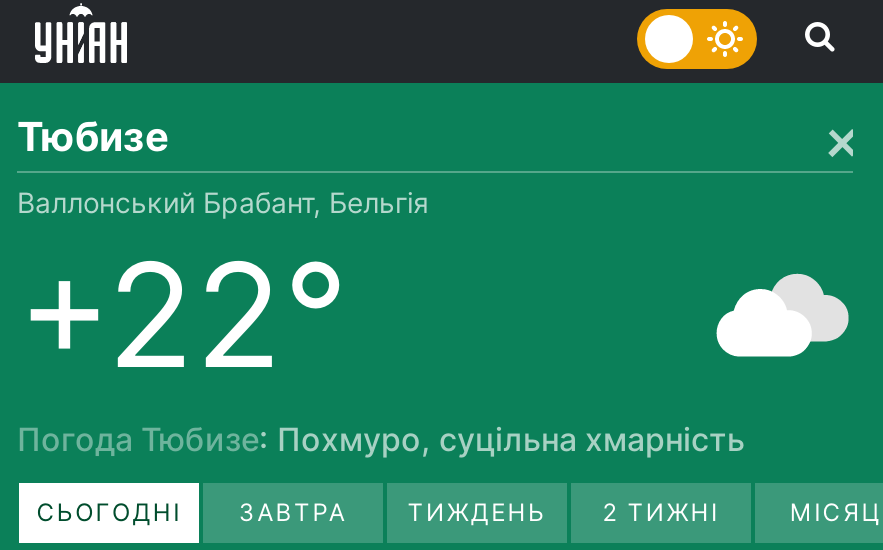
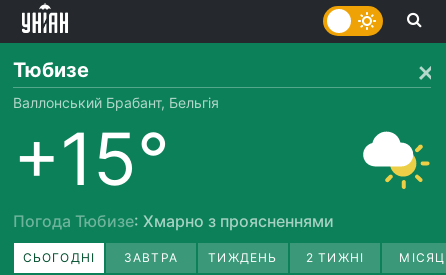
[17,227,349,401] +22° -> [13,115,170,202] +15°
[715,259,851,375] [image] -> [362,130,430,190] [image]
[17,419,745,459] Погода Тюбизе: Похмуро, суцільна хмарність -> [13,211,334,231] Погода Тюбизе: Хмарно з проясненнями

